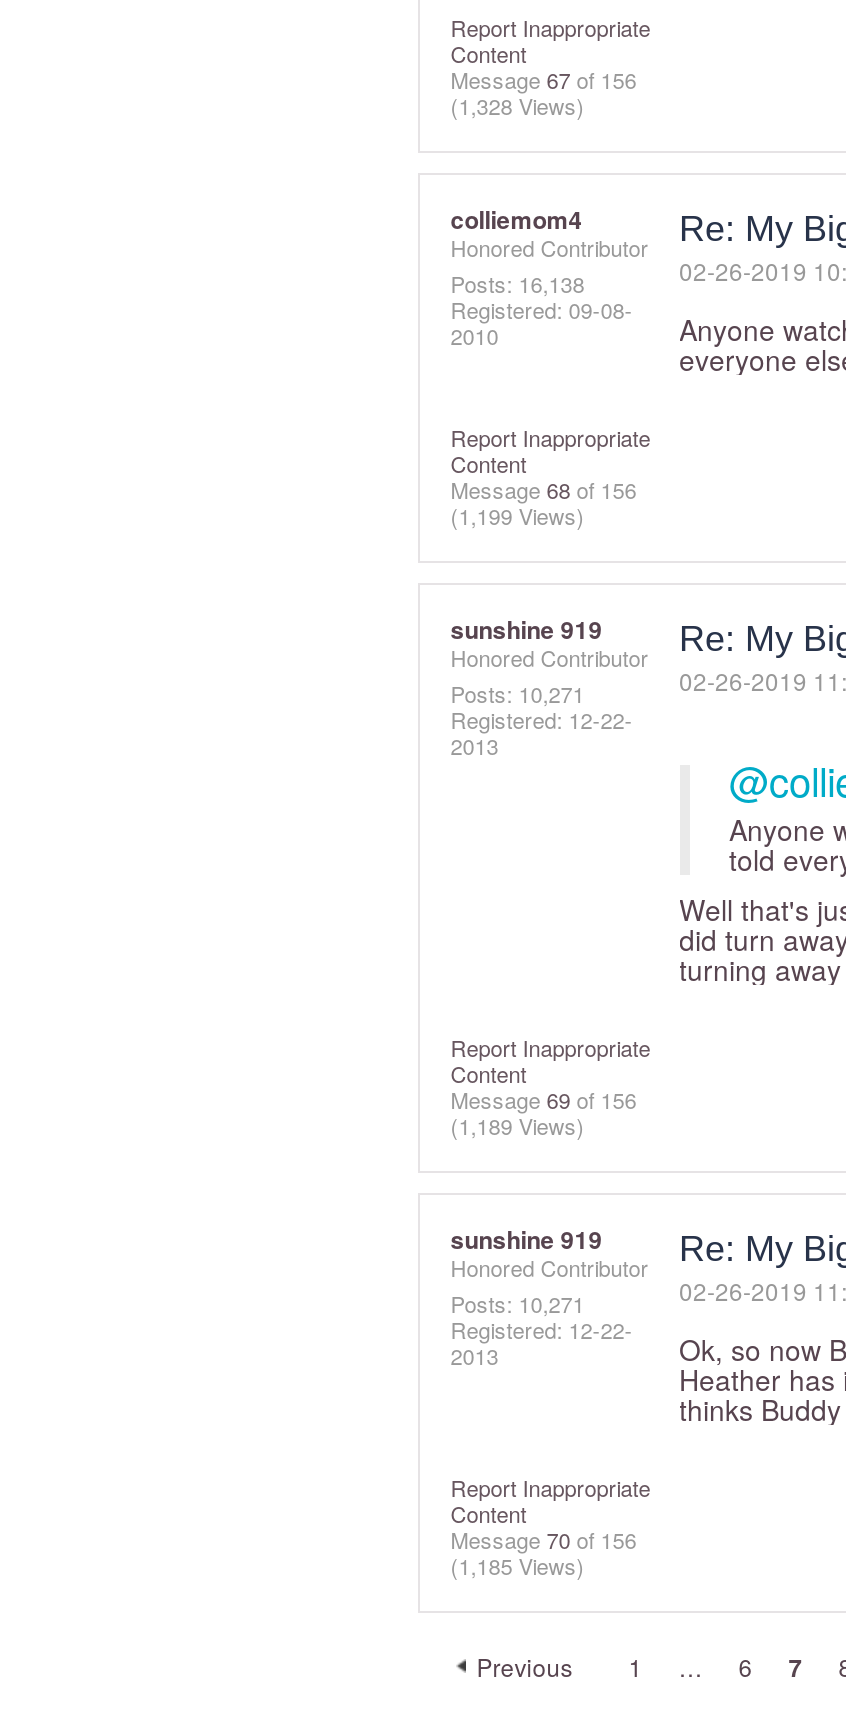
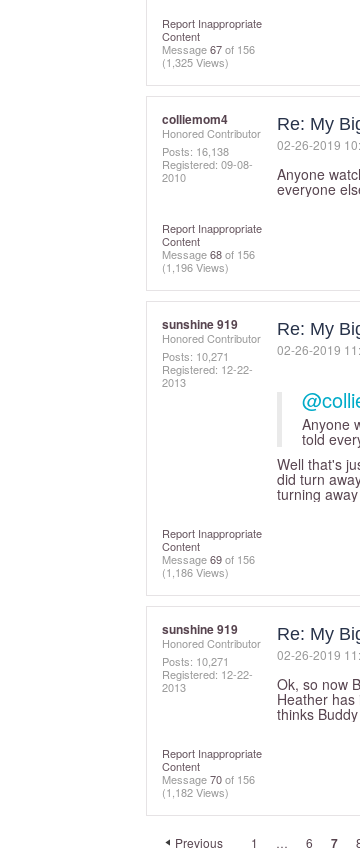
[450,89,584,121] (1,328 Views) -> [162,54,229,70] (1,325 Views)
[450,499,584,531] (1,199 Views) -> [162,259,229,275] (1,196 Views)
[450,1109,584,1141] (1,189 Views) -> [162,564,229,580] (1,186 Views)
[450,1549,584,1581] (1,185 Views) -> [162,784,229,800] (1,182 Views)

